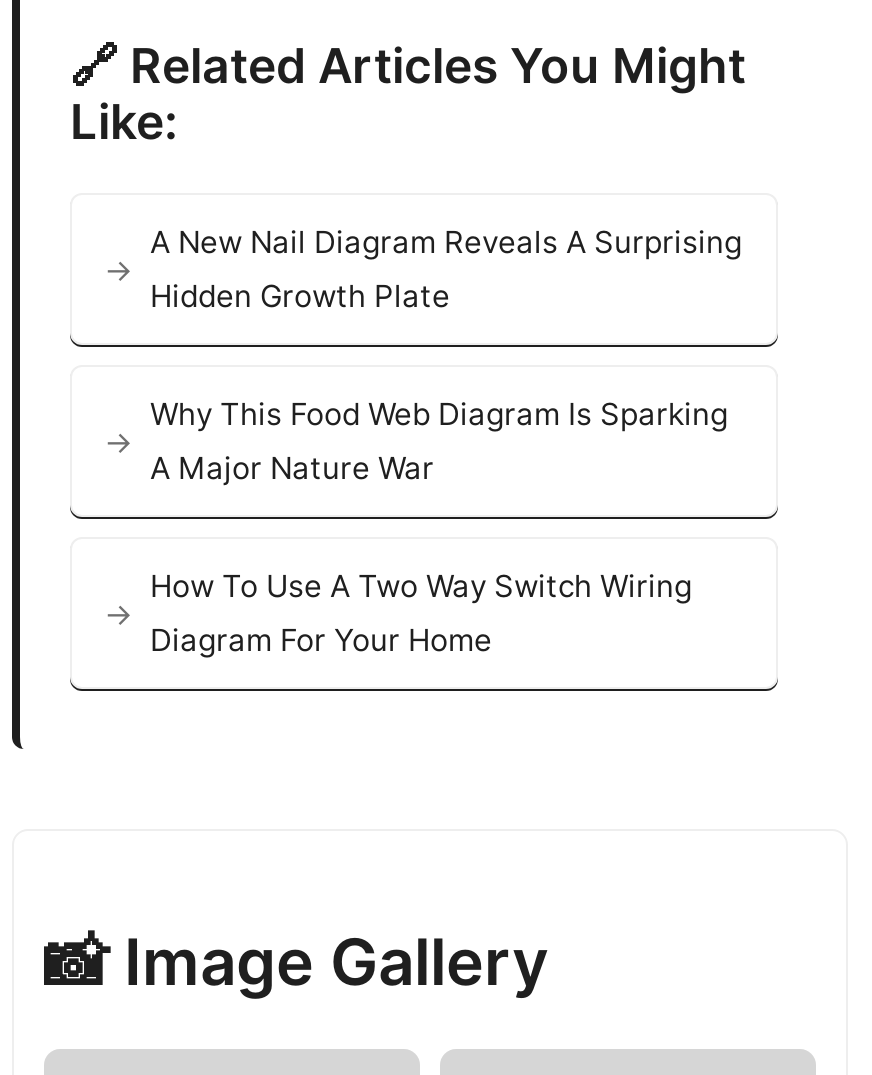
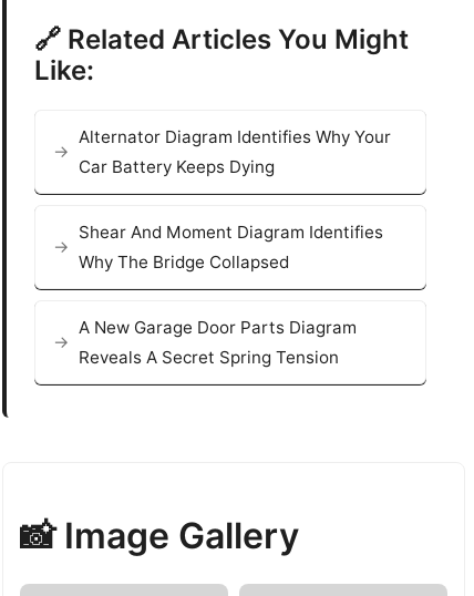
[150,224,742,316] A New Nail Diagram Reveals A Surprising | Hidden Growth Plate -> [79,126,391,177] Alternator Diagram Identifies Why Your | Car Battery Keeps Dying
[150,396,728,488] Why This Food Web Diagram Is Sparking | A Major Nature War -> [79,221,383,272] Shear And Moment Diagram Identifies | Why The Bridge Collapsed
[150,568,692,660] How To Use A Two Way Switch Wiring | Diagram For Your Home -> [79,316,357,367] A New Garage Door Parts Diagram | Reveals A Secret Spring Tension

